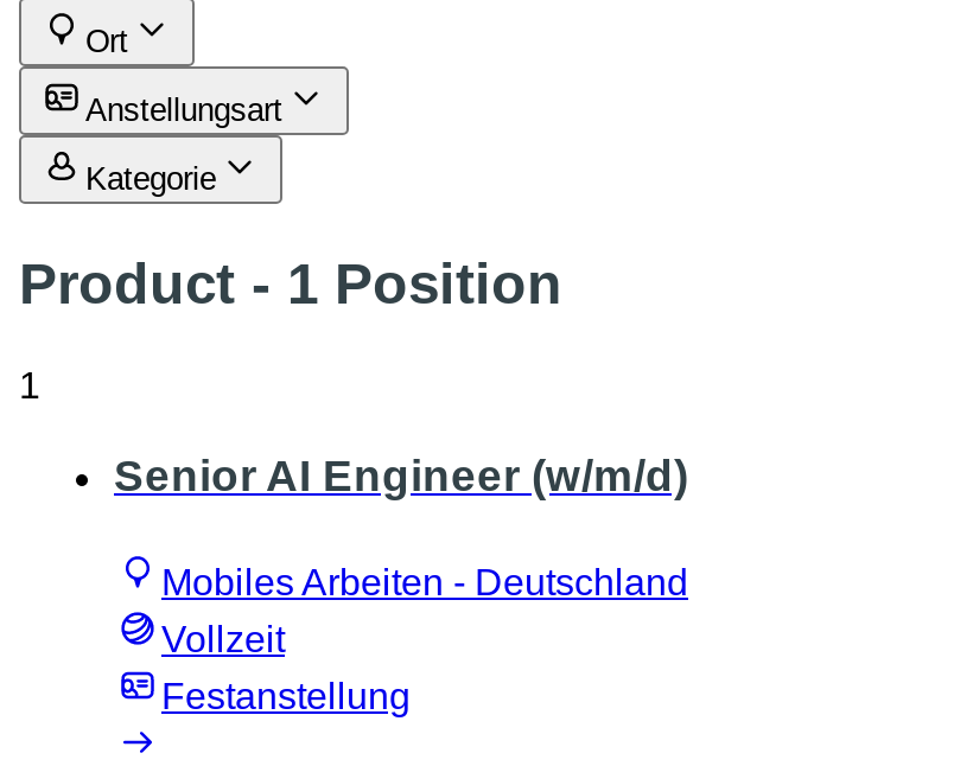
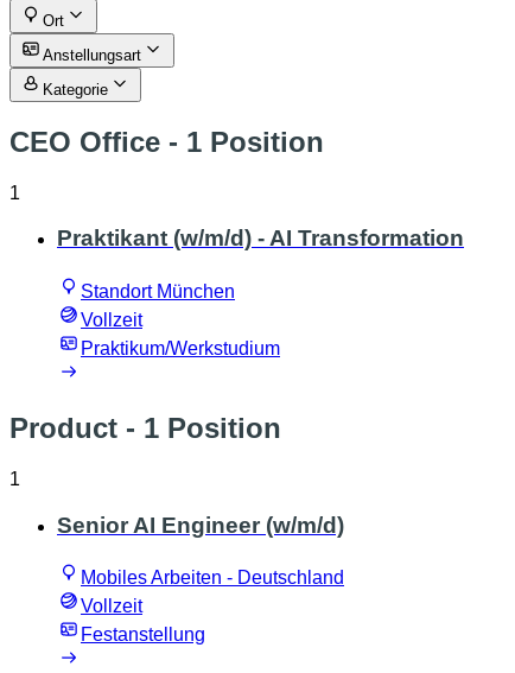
none -> [9,126,464,359] CEO Office - 1 Position | 1 | Praktikant (w/m/d) - AI Transformation | Standort München | Vollzeit | Praktikum/Werkstudium

